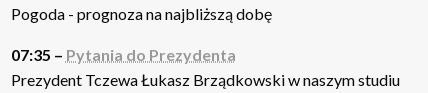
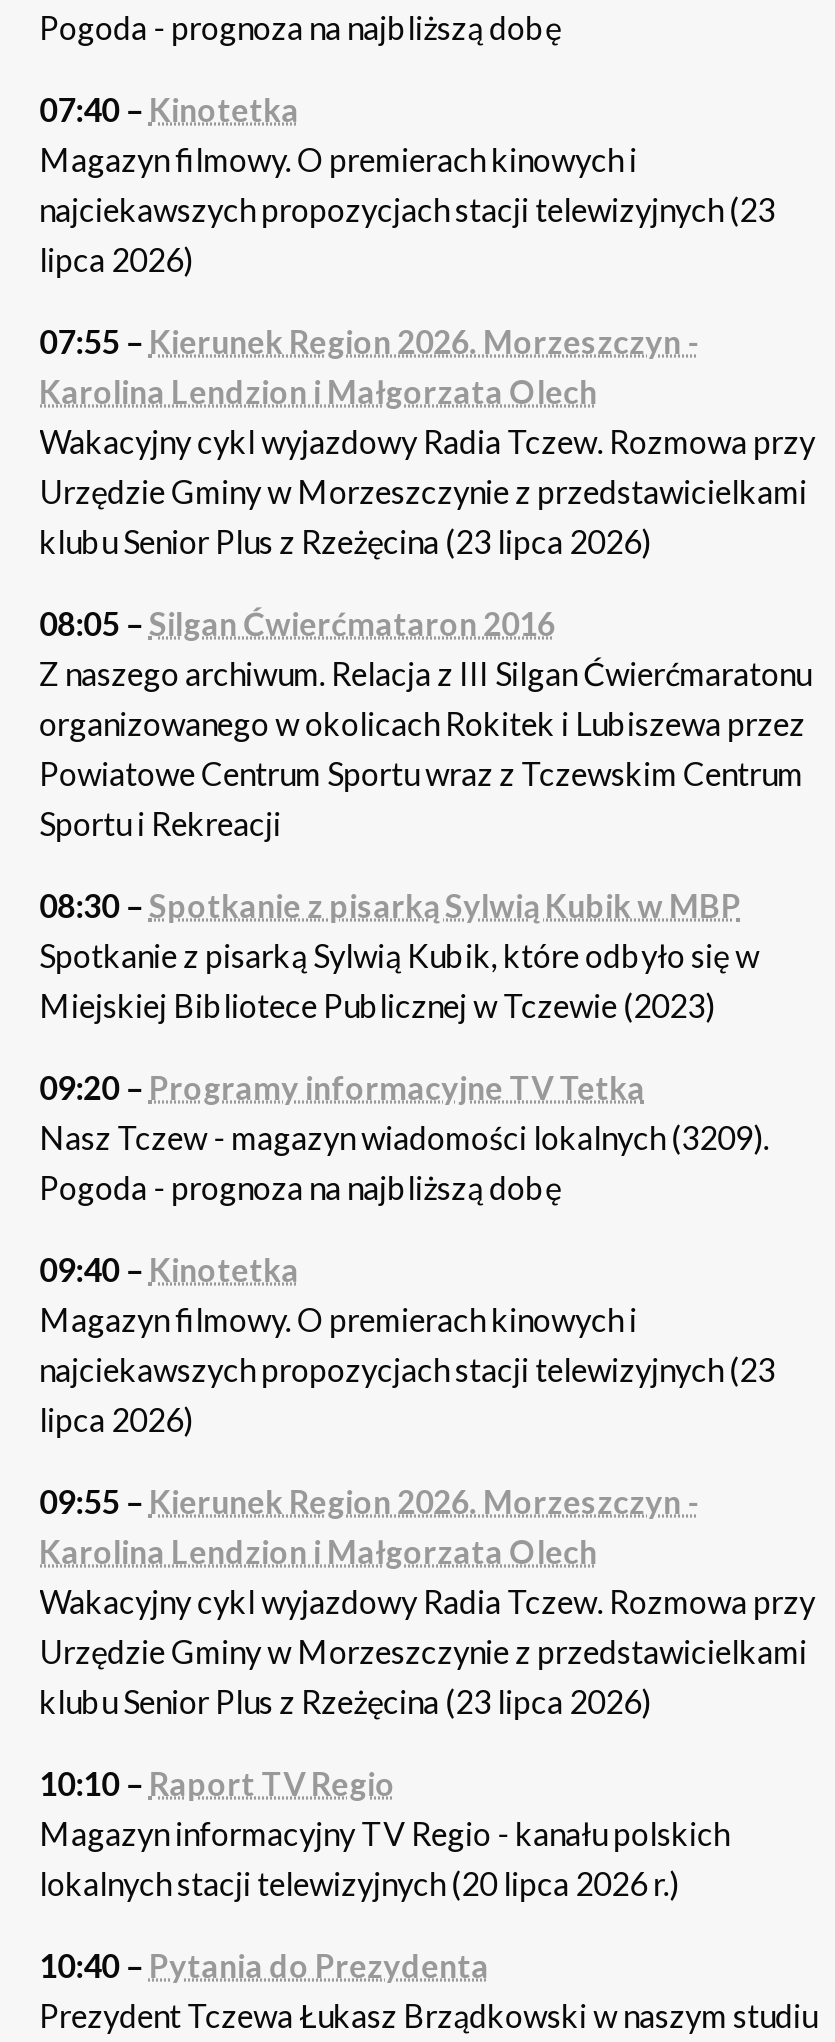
[11,45,236,64] 07:35 – Pytania do Prezydenta -> [39,91,815,1985] 07:40 – Kinotetka | Magazyn filmowy. O premierach kinowych i | najciekawszych propozycjach stacji telewizyjnych (23 | lipca 2026) | 07:55 – Kierunek Region 2026. Morzeszczyn - | Karolina Lendzion i Małgorzata Olech | Wakacyjny cykl wyjazdowy Radia Tczew. Rozmowa przy | Urzędzie Gminy w Morzeszczynie z przedstawicielkami | klubu Senior Plus z Rzeżęcina (23 lipca 2026) | 08:05 – Silgan Ćwierćmataron 2016 | Z naszego archiwum. Relacja z III Silgan Ćwierćmaratonu | organizowanego w okolicach Rokitek i Lubiszewa przez | Powiatowe Centrum Sportu wraz z Tczewskim Centrum | Sportu i Rekreacji | 08:30 – Spotkanie z pisarką Sylwią Kubik w MBP | Spotkanie z pisarką Sylwią Kubik, które odbyło się w | Miejskiej Bibliotece Publicznej w Tczewie (2023) | 09:20 – Programy informacyjne TV Tetka | Nasz Tczew - magazyn wiadomości lokalnych (3209). | Pogoda - prognoza na najbliższą dobę | 09:40 – Kinotetka | Magazyn filmowy. O premierach kinowych i | najciekawszych propozycjach stacji telewizyjnych (23 | lipca 2026) | 09:55 – Kierunek Region 2026. Morzeszczyn - | Karolina Lendzion i Małgorzata Olech | Wakacyjny cykl wyjazdowy Radia Tczew. Rozmowa przy | Urzędzie Gminy w Morzeszczynie z przedstawicielkami | klubu Senior Plus z Rzeżęcina (23 lipca 2026) | 10:10 – Raport TV Regio | Magazyn informacyjny TV Regio - kanału polskich | lokalnych stacji telewizyjnych (20 lipca 2026 r.) | 10:40 – Pytania do Prezydenta

